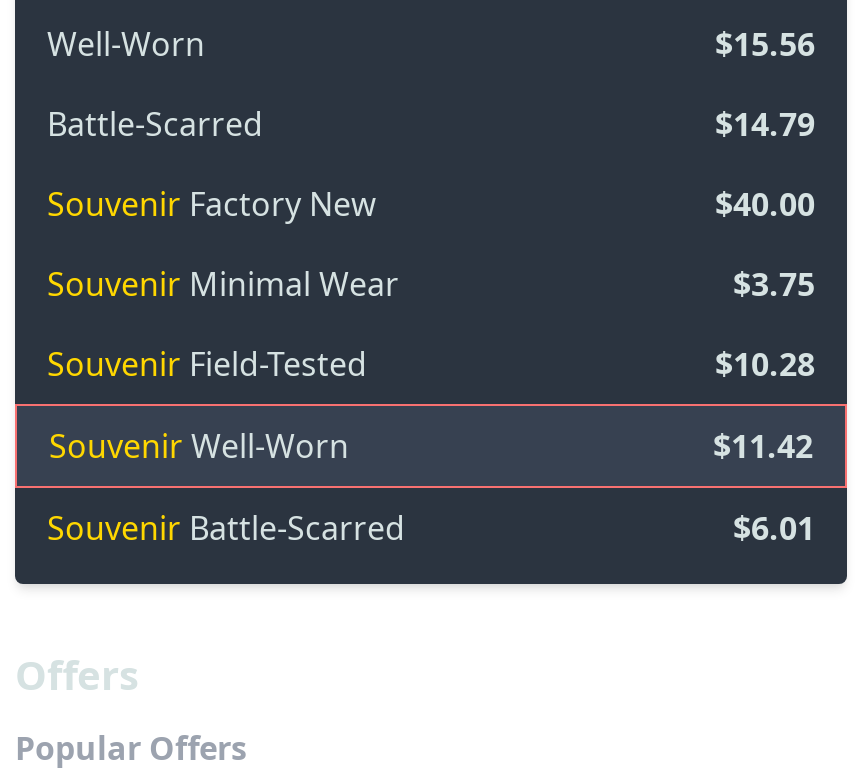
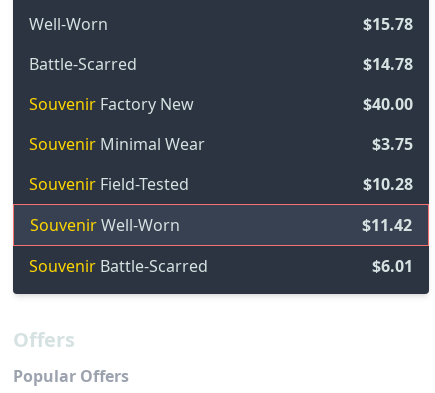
[715,22,815,66] $15.56 -> [363,13,413,35] $15.78
[715,102,815,146] $14.79 -> [363,53,413,75] $14.78

